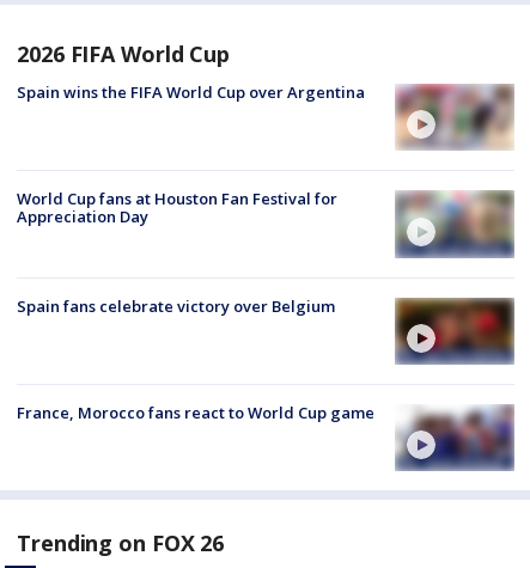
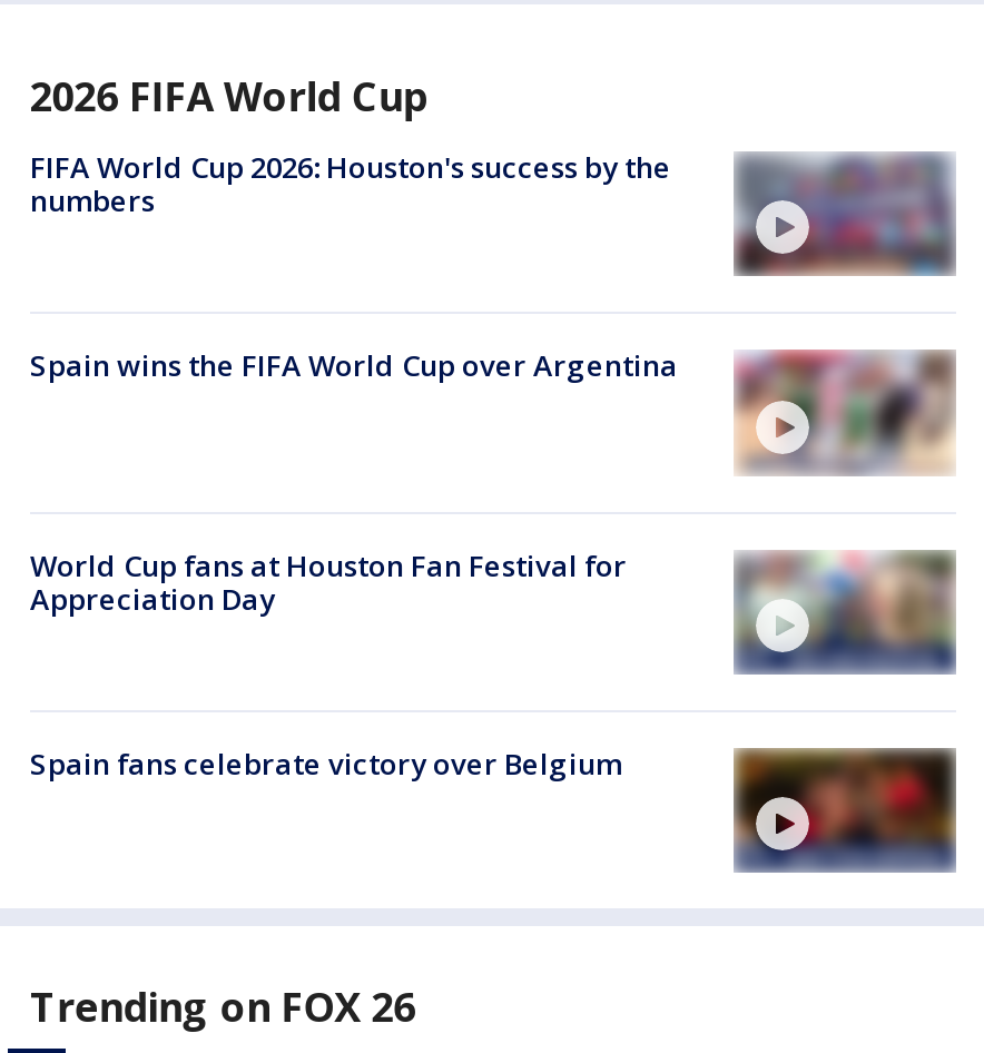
none -> [30,147,956,276] [image] | FIFA World Cup 2026: Houston's success by the | numbers
moved [17,81,516,316] -> [30,346,958,783]: [image] | Spain wins the FIFA World Cup over Argentina | World Cup fans at Houston Fan Festival for | Appreciation Day | Spain fans celebrate victory over Belgium
moved [394,298,516,365] -> [731,748,958,873]: [image]
[17,402,514,459] [image] | France, Morocco fans react to World Cup game -> none

